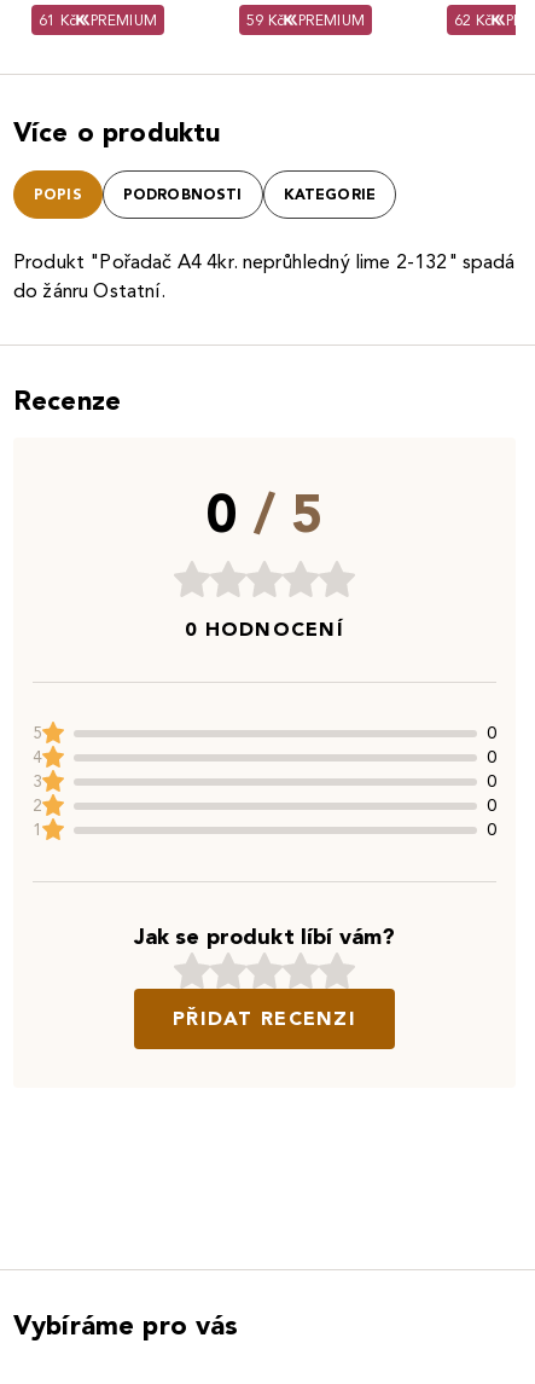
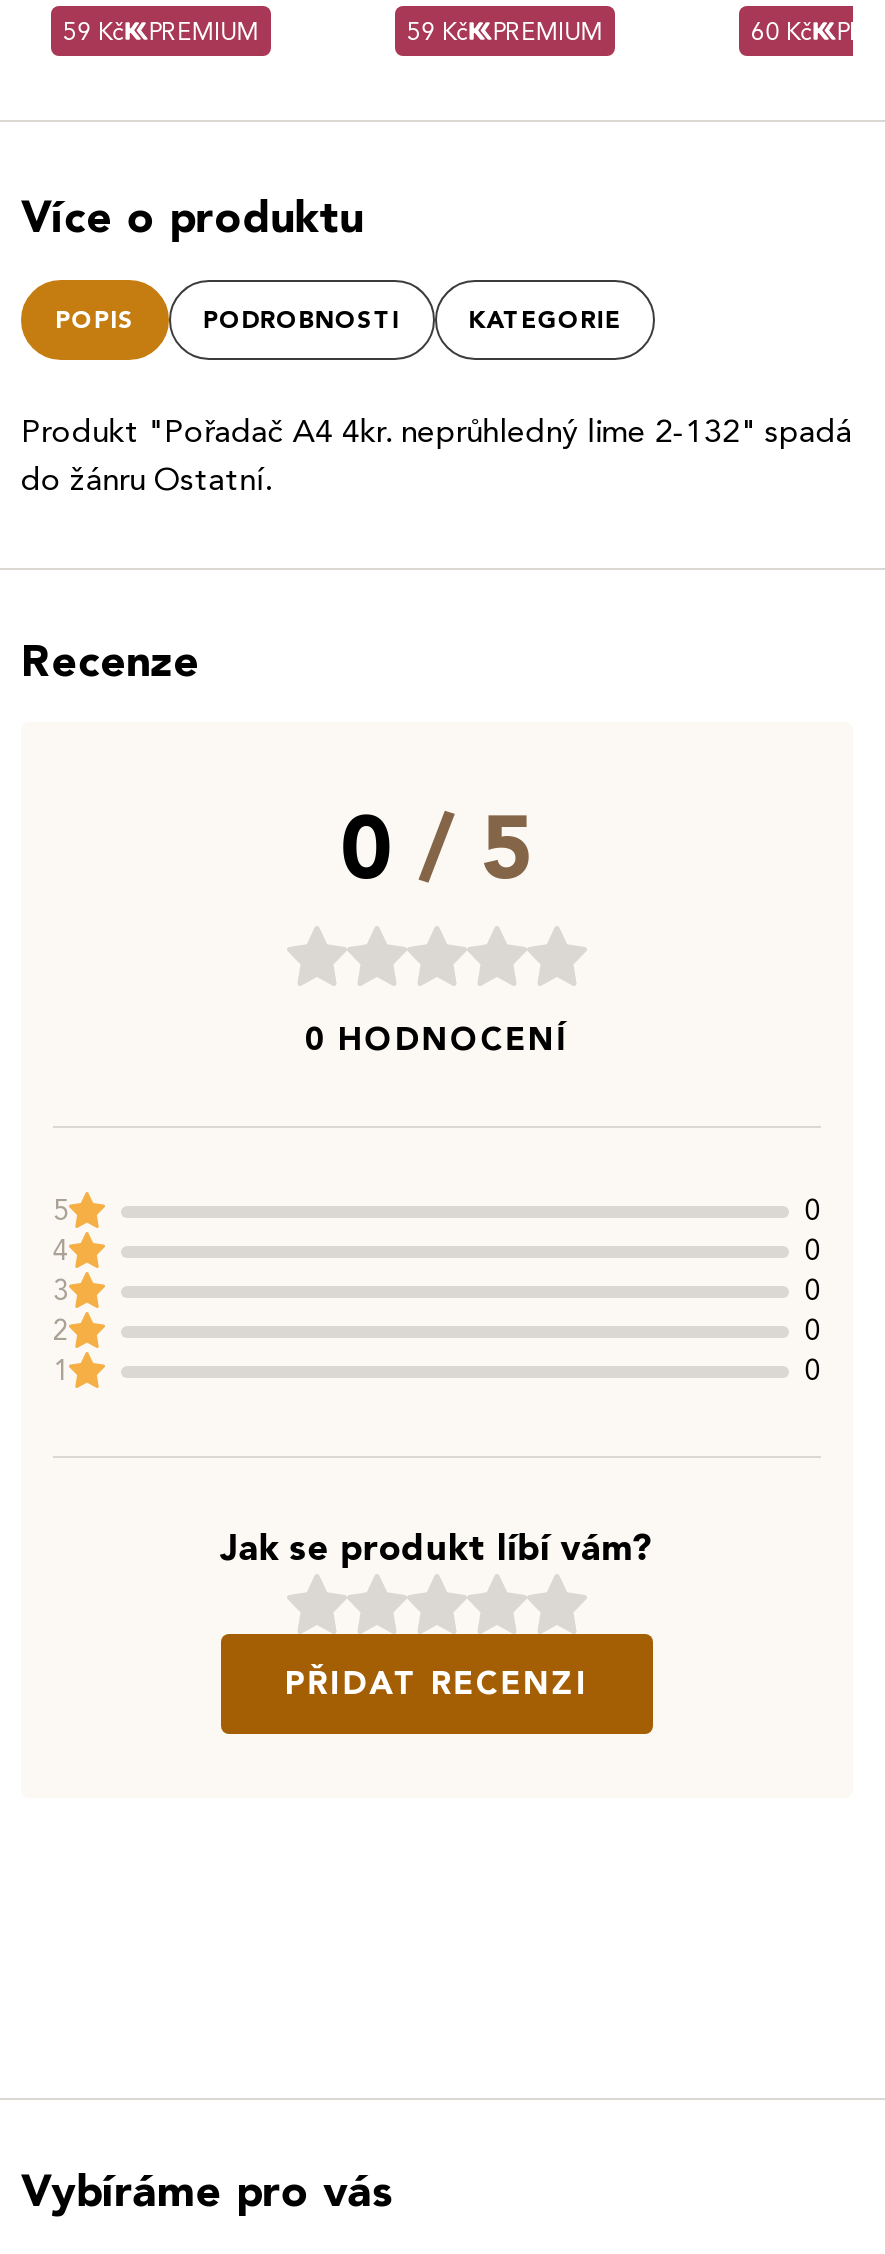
[39,11,157,29] 61 Kč PREMIUM -> [63,16,259,46] 59 Kč PREMIUM
[454,11,491,29] 62 Kč -> [751,16,813,46] 60 Kč

